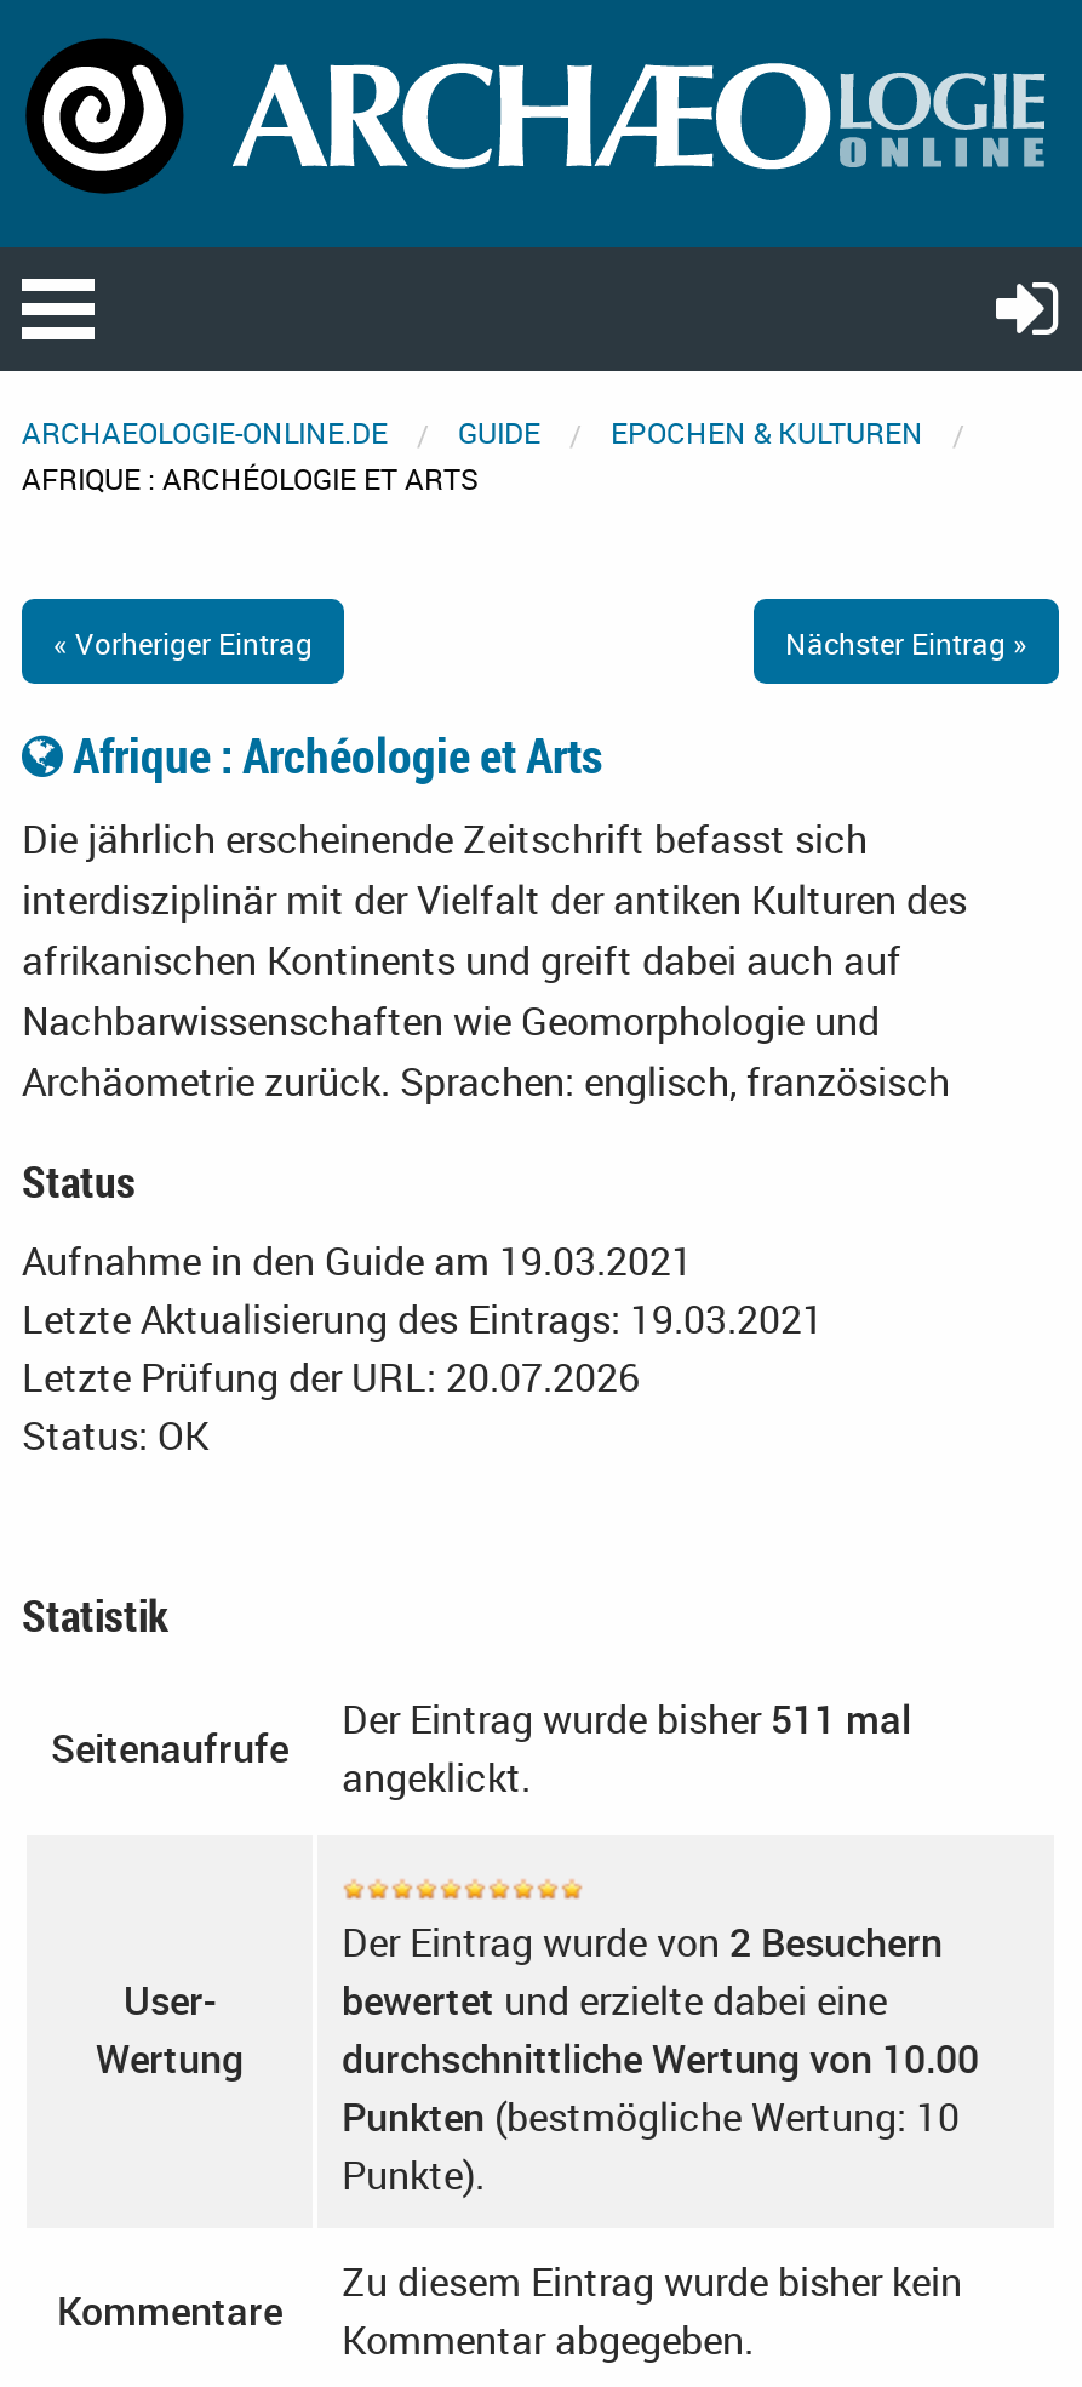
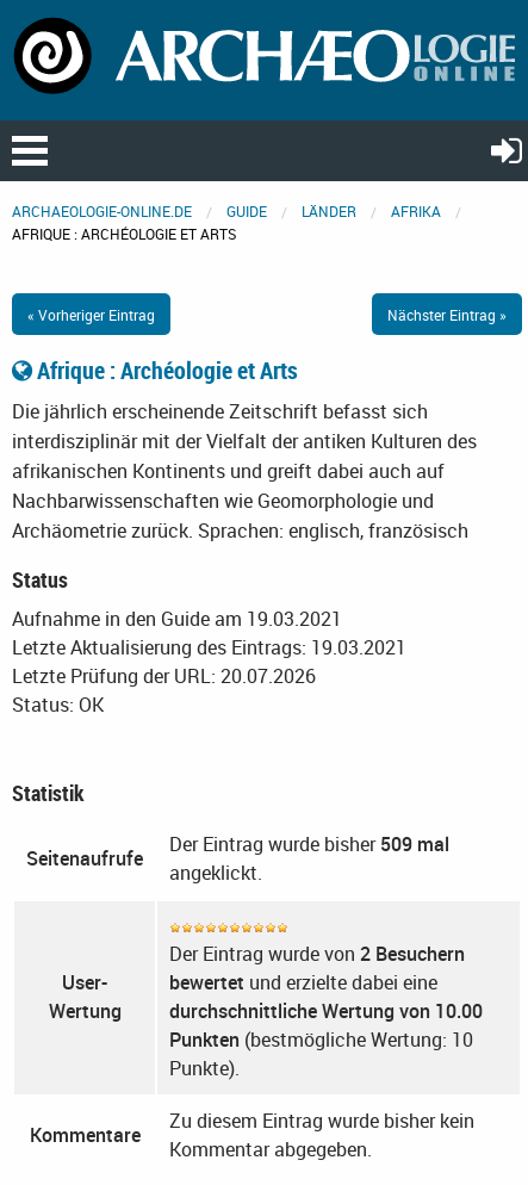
[611,413,923,452] EPOCHEN & KULTUREN -> [302,202,441,221] LÄNDER | AFRIKA
[342,1692,911,1745] Der Eintrag wurde bisher 511 mal -> [169,831,449,857] Der Eintrag wurde bisher 509 mal

